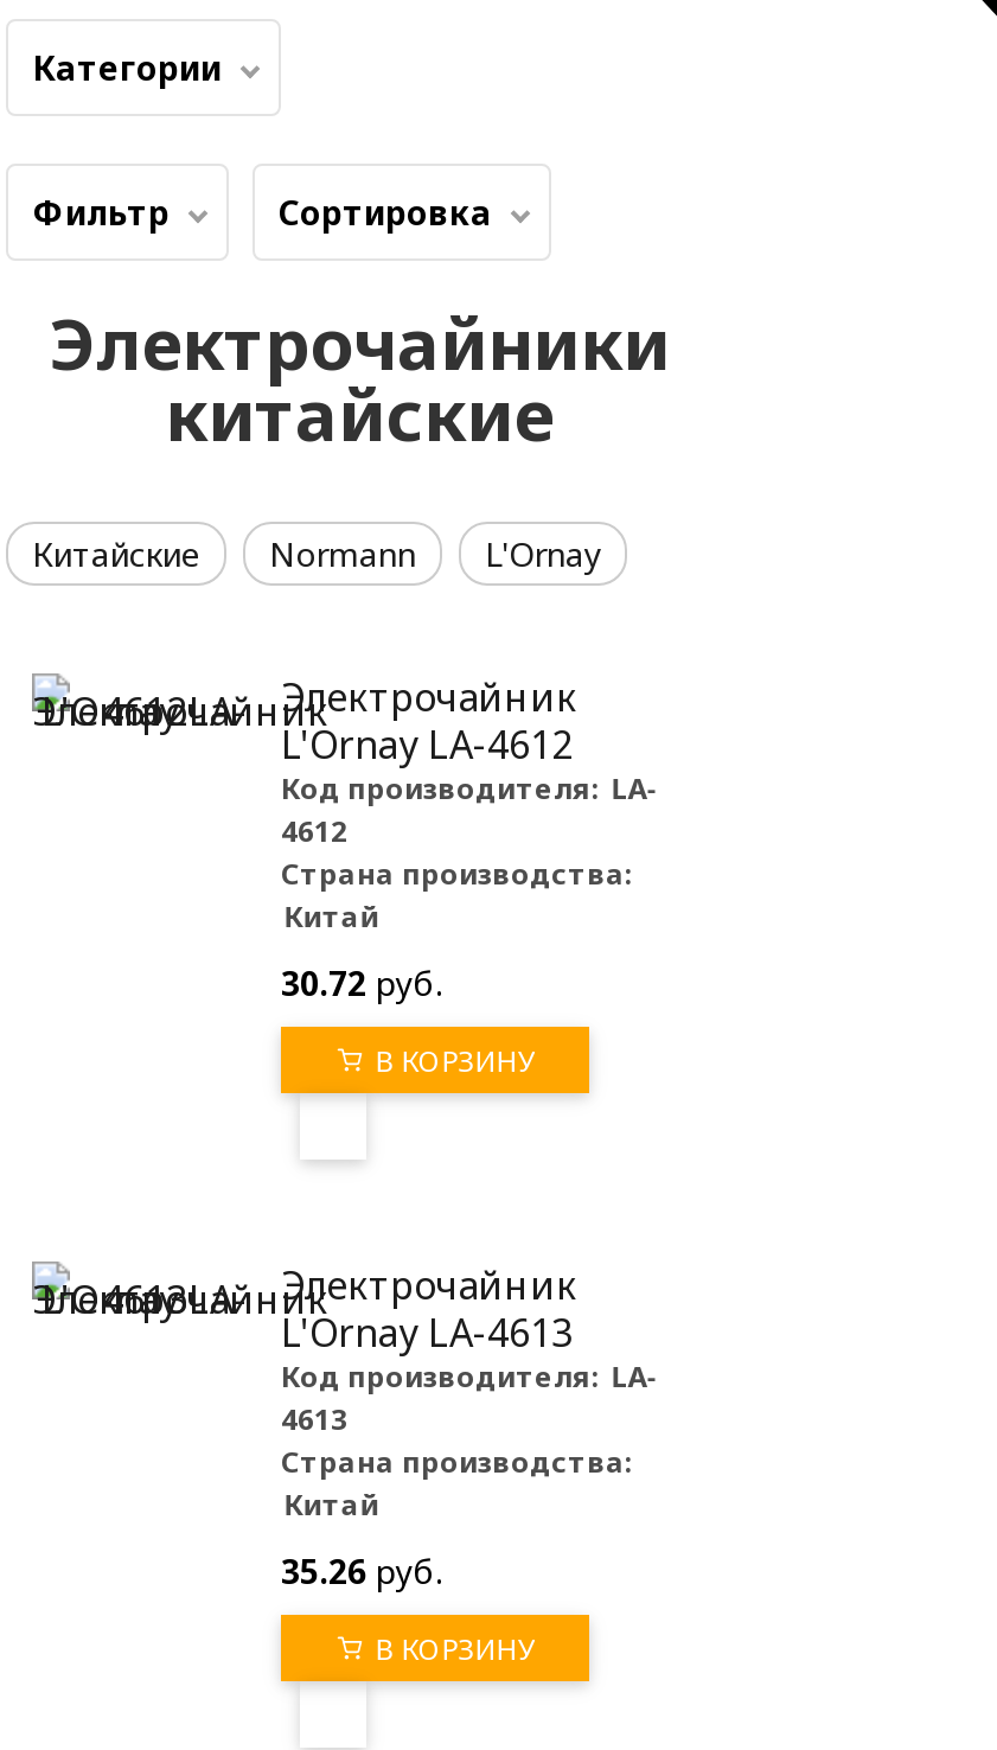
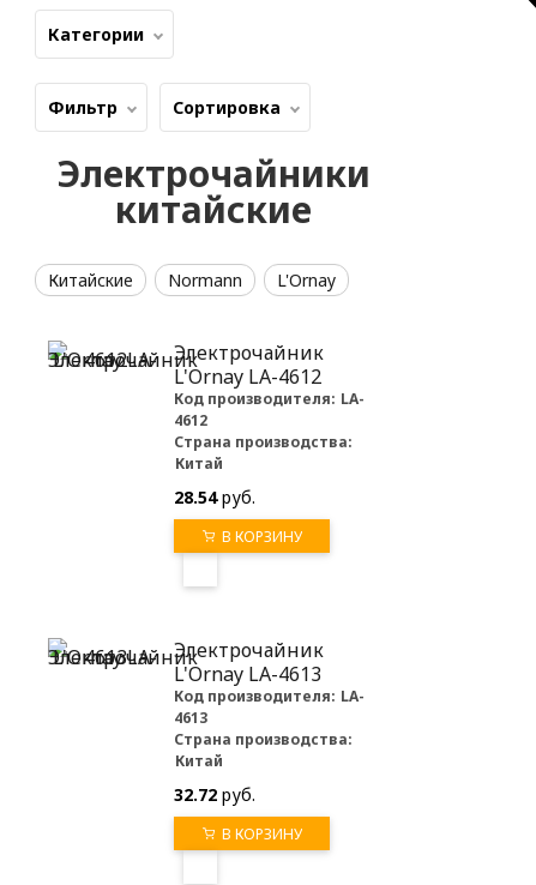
[281,960,442,1005] 30.72 руб. -> [174,486,255,508] 28.54 руб.
[281,1548,442,1593] 35.26 руб. -> [174,783,255,806] 32.72 руб.

